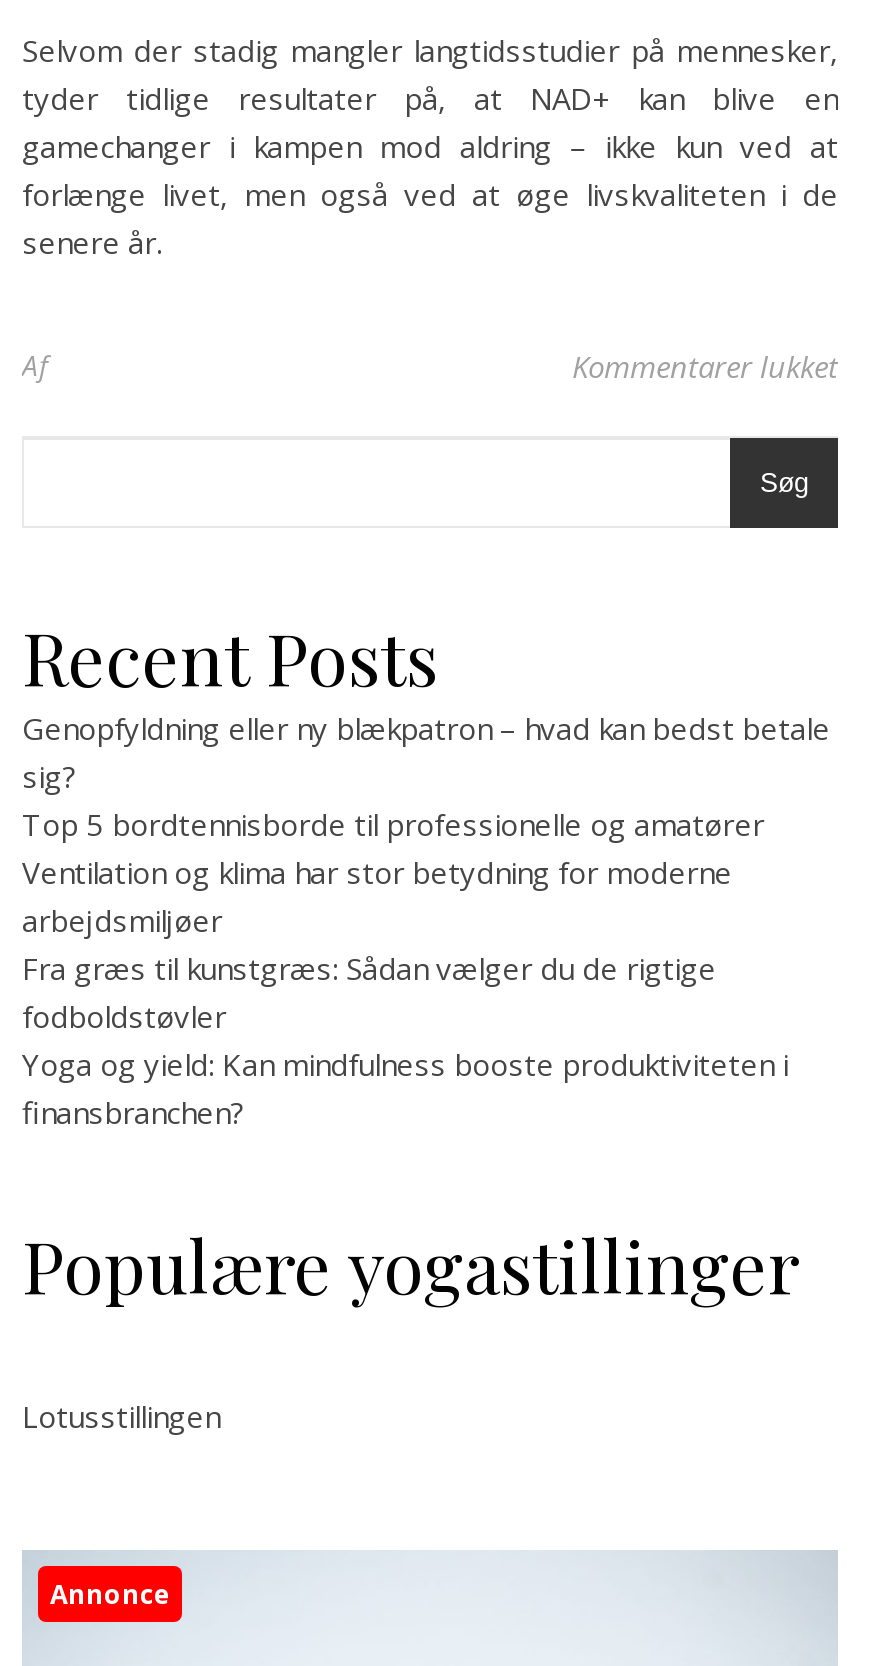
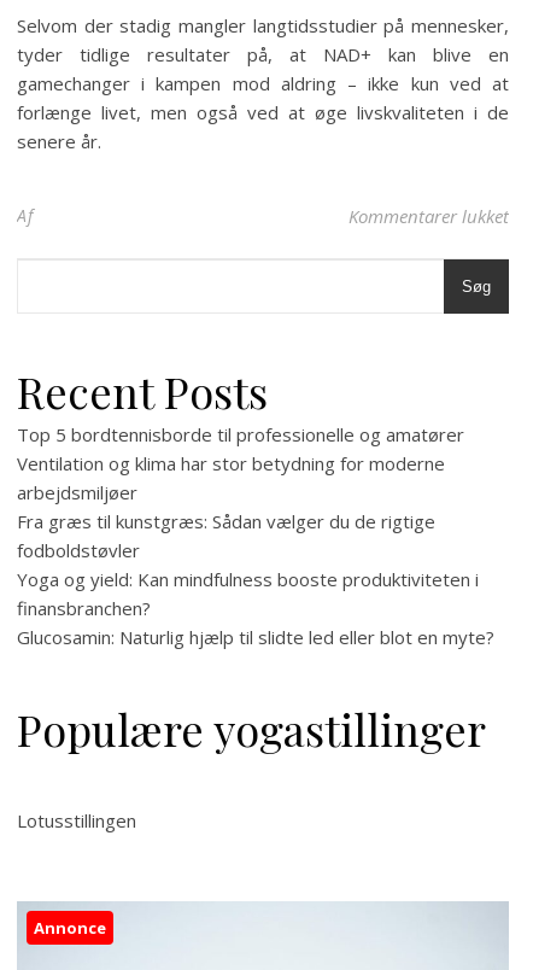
[22,708,830,796] Genopfyldning eller ny blækpatron – hvad kan bedst betale | sig? -> none
moved [22,804,788,1132] -> [17,423,479,620]: Top 5 bordtennisborde til professionelle og amatører | Ventilation og klima har stor betydning for moderne | arbejdsmiljøer | Fra græs til kunstgræs: Sådan vælger du de rigtige | fodboldstøvler | Yoga og yield: Kan mindfulness booste produktiviteten i | finansbranchen?
none -> [17,625,494,649] Glucosamin: Naturlig hjælp til slidte led eller blot en myte?

